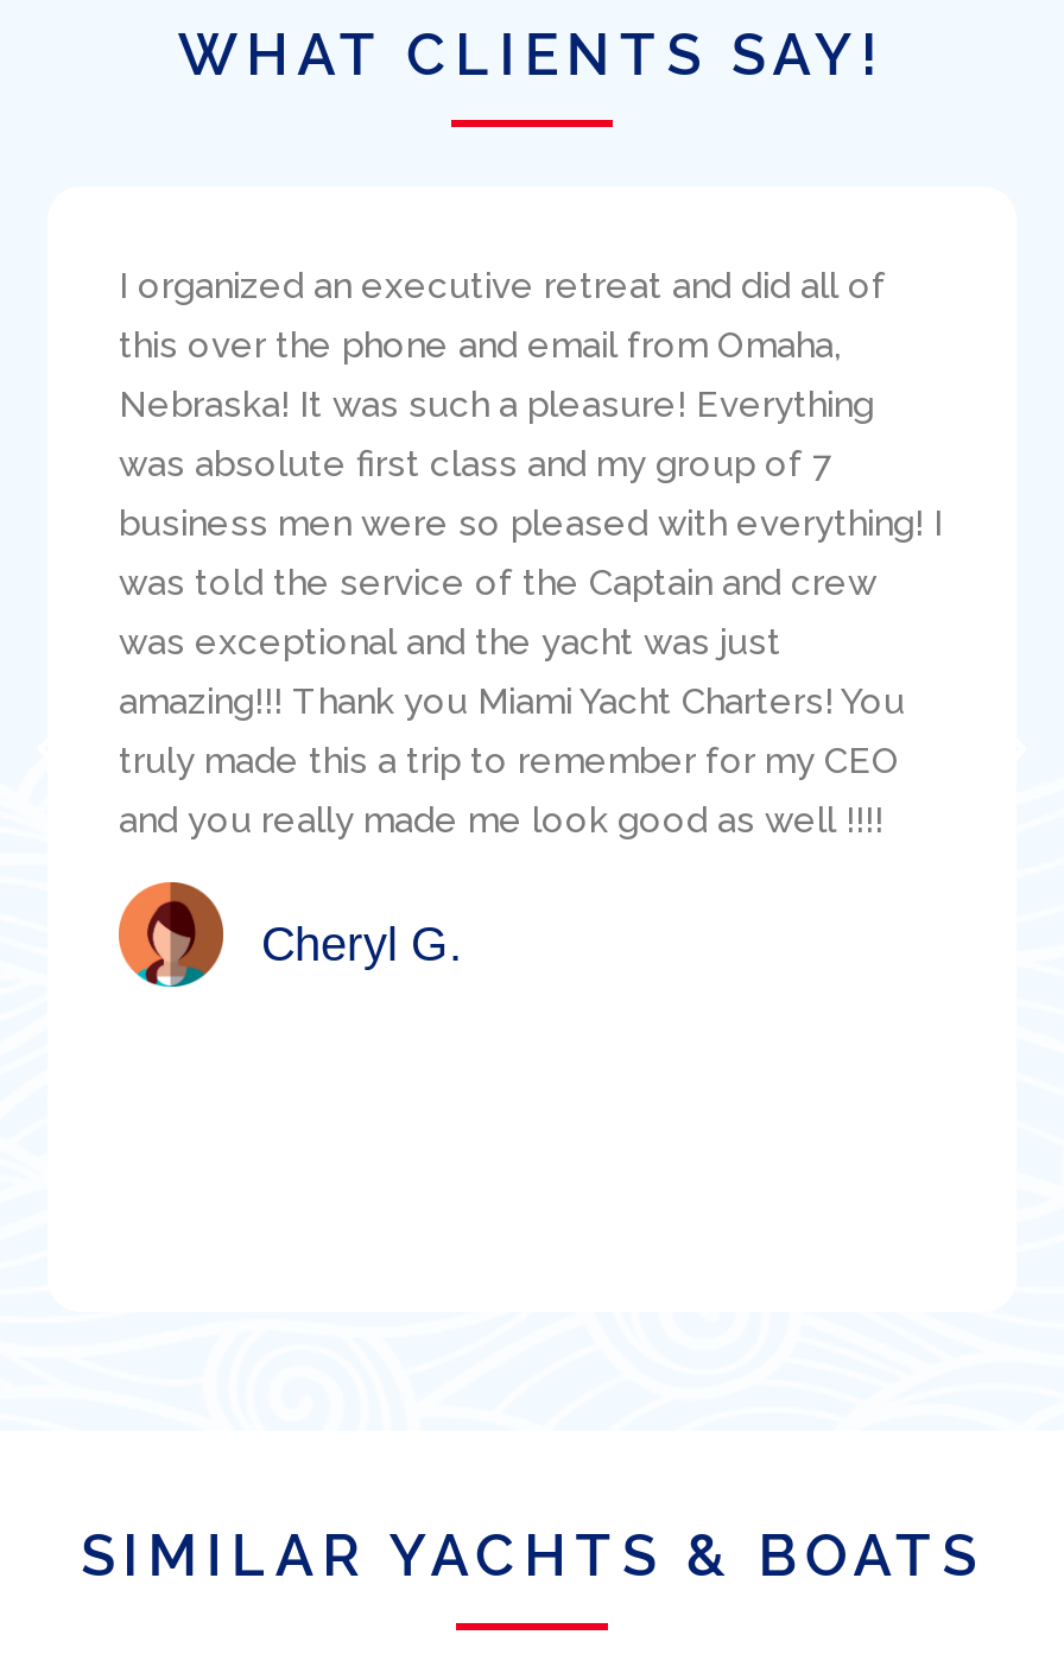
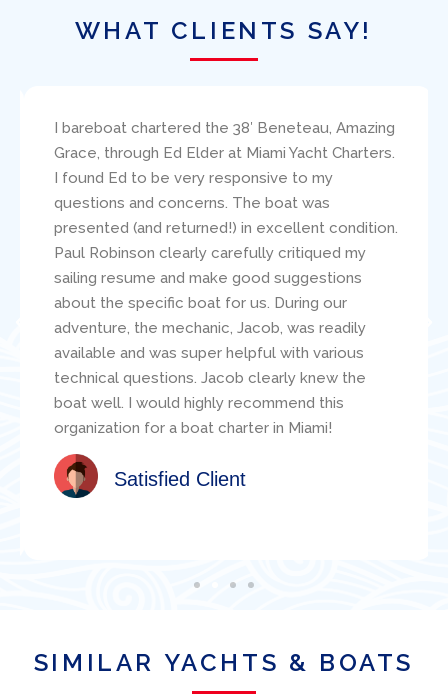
none -> [53,453,96,499] [image]
[119,266,943,843] I organized an executive retreat and did all of | this over the phone and email from Omaha, | Nebraska! It was such a pleasure! Everything | was absolute first class and my group of 7 | business men were so pleased with everything! I | was told the service of the Captain and crew | was exceptional and the yacht was just | amazing!!! Thank you Miami Yacht Charters! You | truly made this a trip to remember for my CEO | and you really made me look good as well !!!! -> [50,119,394,437] I bareboat chartered the 38′ Beneteau, Amazing | Grace, through Ed Elder at Miami Yacht Charters. | I found Ed to be very responsive to my | questions and concerns. The boat was | presented (and returned!) in excellent condition. | Paul Robinson clearly carefully critiqued my | sailing resume and make good suggestions | about the specific boat for us. During our | adventure, the mechanic, Jacob, was readily | available and was super helpful with various | technical questions. Jacob clearly knew the | boat well. I would highly recommend this | organization for a boat charter in Miami!
[261,918,463,970] Cheryl G. -> [110,468,242,490] Satisfied Client

